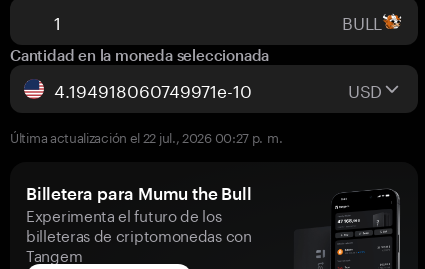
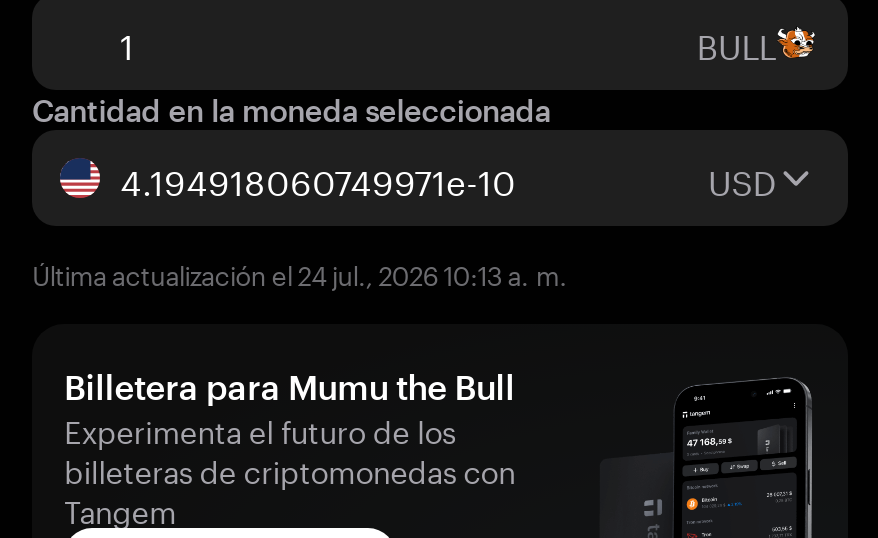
[10,126,282,146] Última actualización el 22 jul., 2026 00:27 p. m. -> [32,252,567,292] Última actualización el 24 jul., 2026 10:13 a. m.

